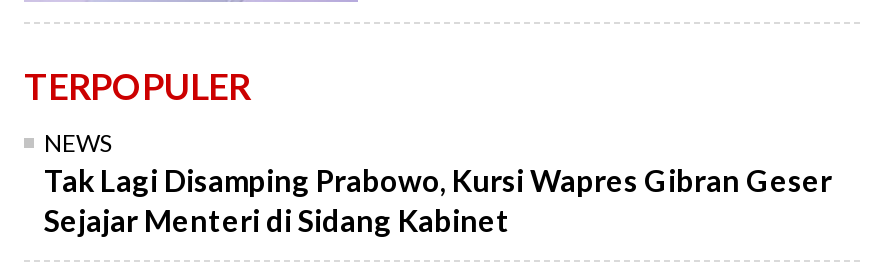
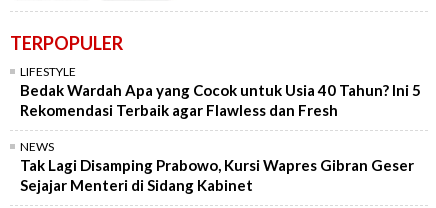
none -> [20,64,421,119] LIFESTYLE | Bedak Wardah Apa yang Cocok untuk Usia 40 Tahun? Ini 5 | Rekomendasi Terbaik agar Flawless dan Fresh

